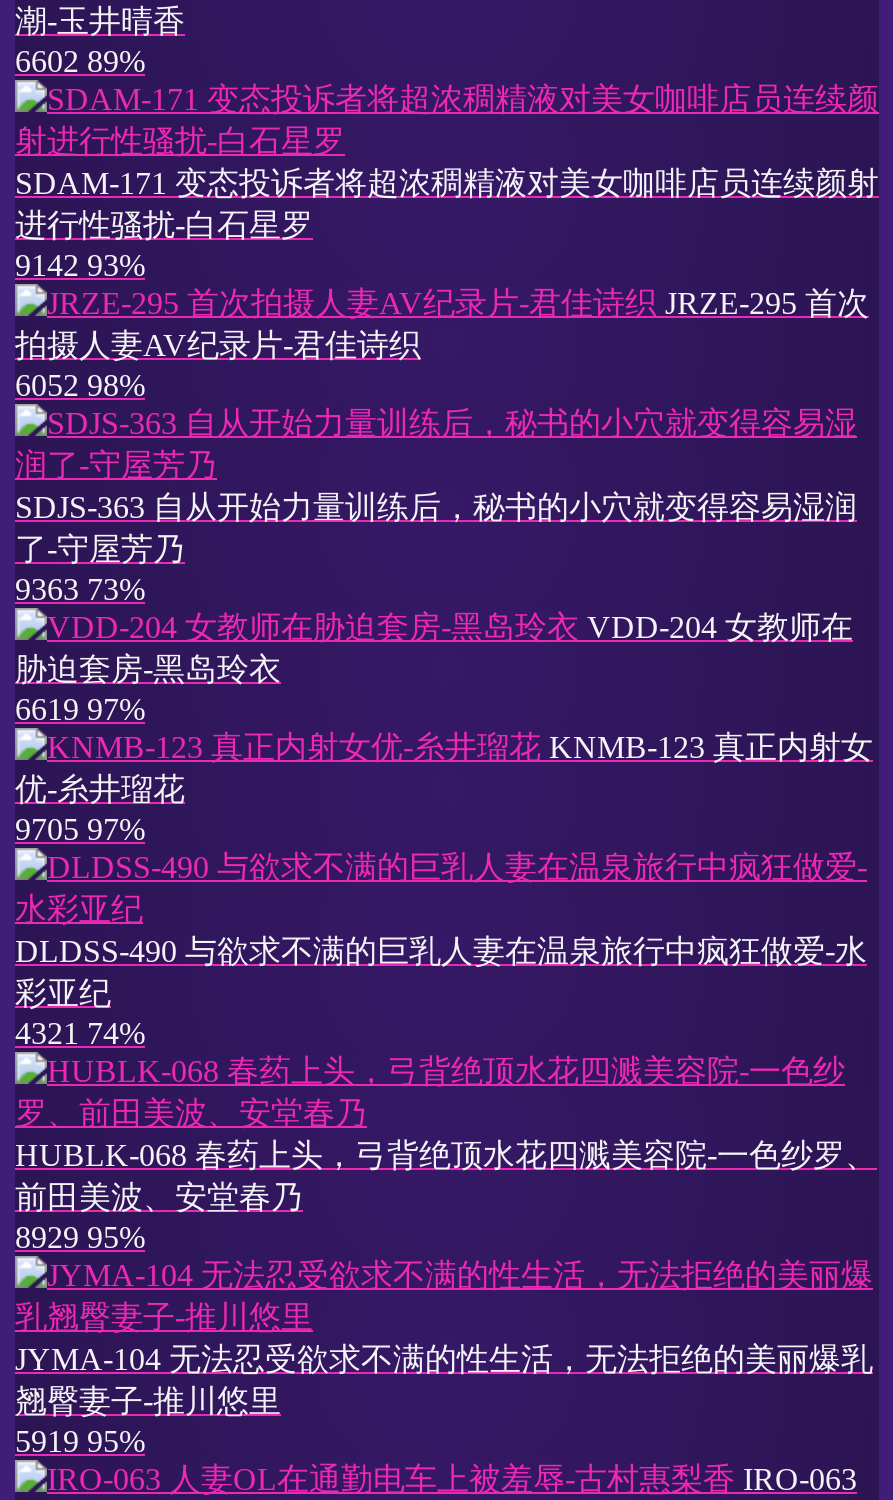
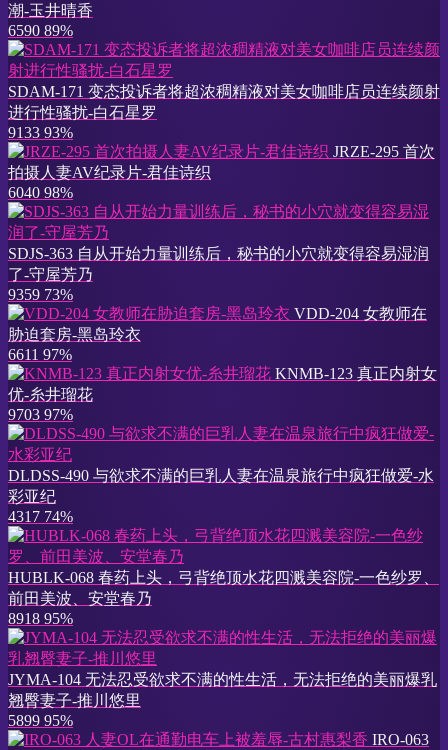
[15,43,145,77] 6602 89% -> [8,22,73,39] 6590 89%
[15,247,145,281] 9142 93% -> [8,124,73,141] 9133 93%
[15,367,145,401] 6052 98% -> [8,184,73,201] 6040 98%
[15,571,145,605] 9363 73% -> [8,286,73,303] 9359 73%
[15,691,145,725] 6619 97% -> [8,346,72,363] 6611 97%
[15,811,145,845] 9705 97% -> [8,406,73,423] 9703 97%
[15,1015,145,1049] 4321 74% -> [8,508,73,525] 4317 74%
[15,1219,145,1253] 8929 95% -> [8,610,73,627] 8918 95%
[15,1423,145,1457] 5919 95% -> [8,712,73,729] 5899 95%

